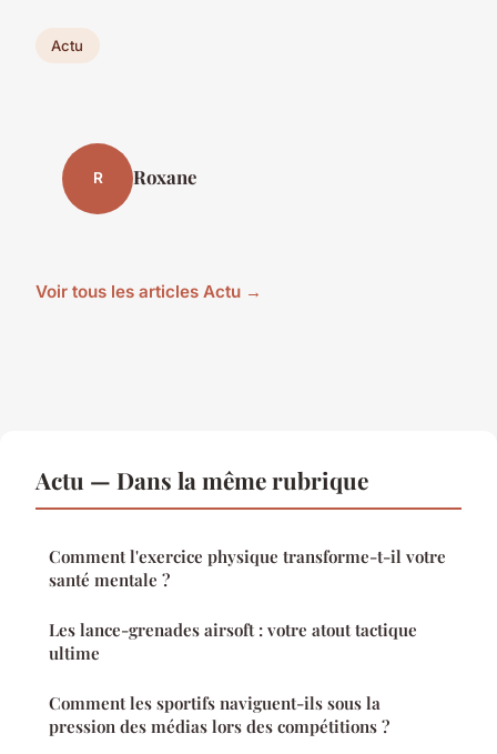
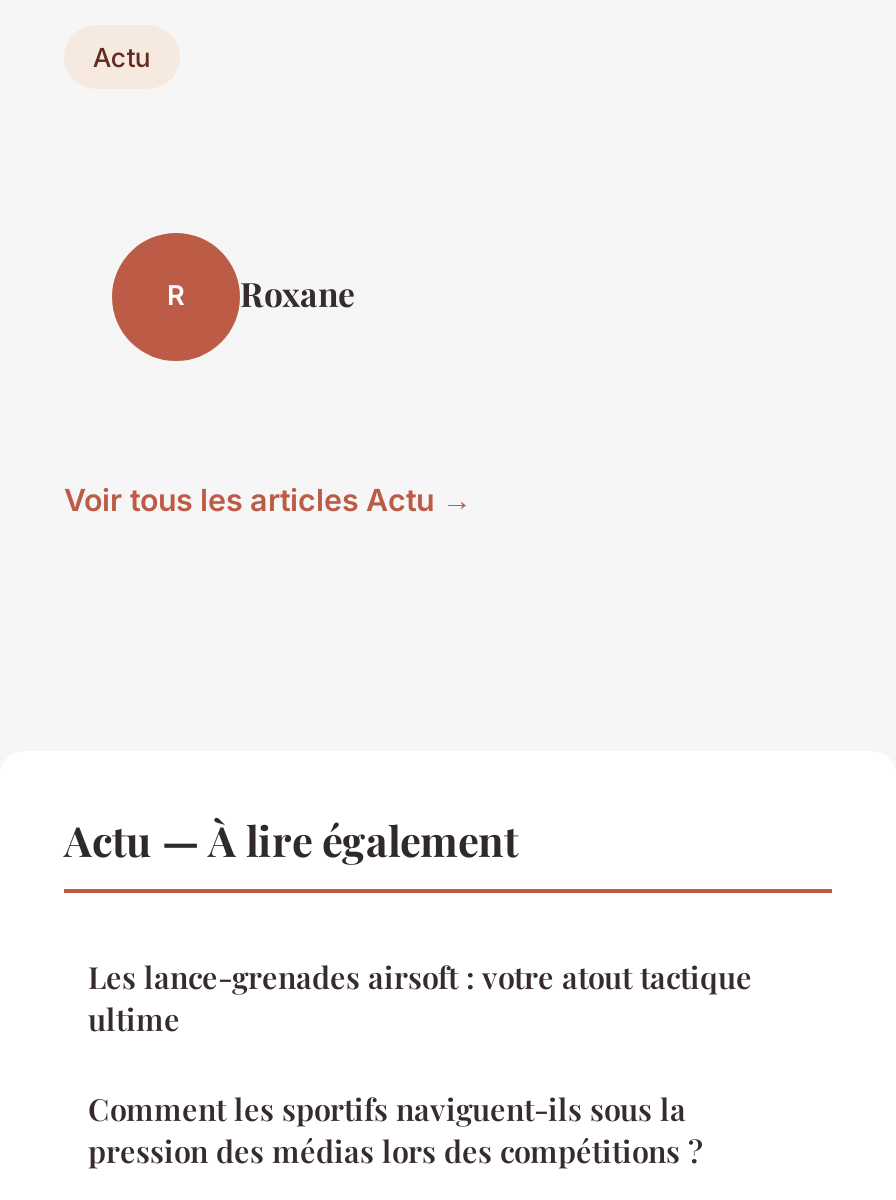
[35,464,446,590] Actu — Dans la même rubrique | Comment l'exercice physique transforme-t-il votre | santé mentale ? -> [64,810,518,866] Actu — À lire également

